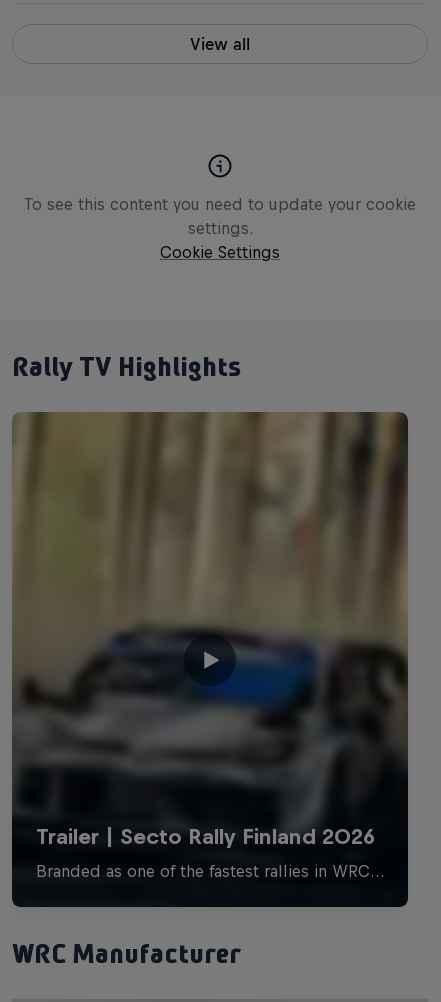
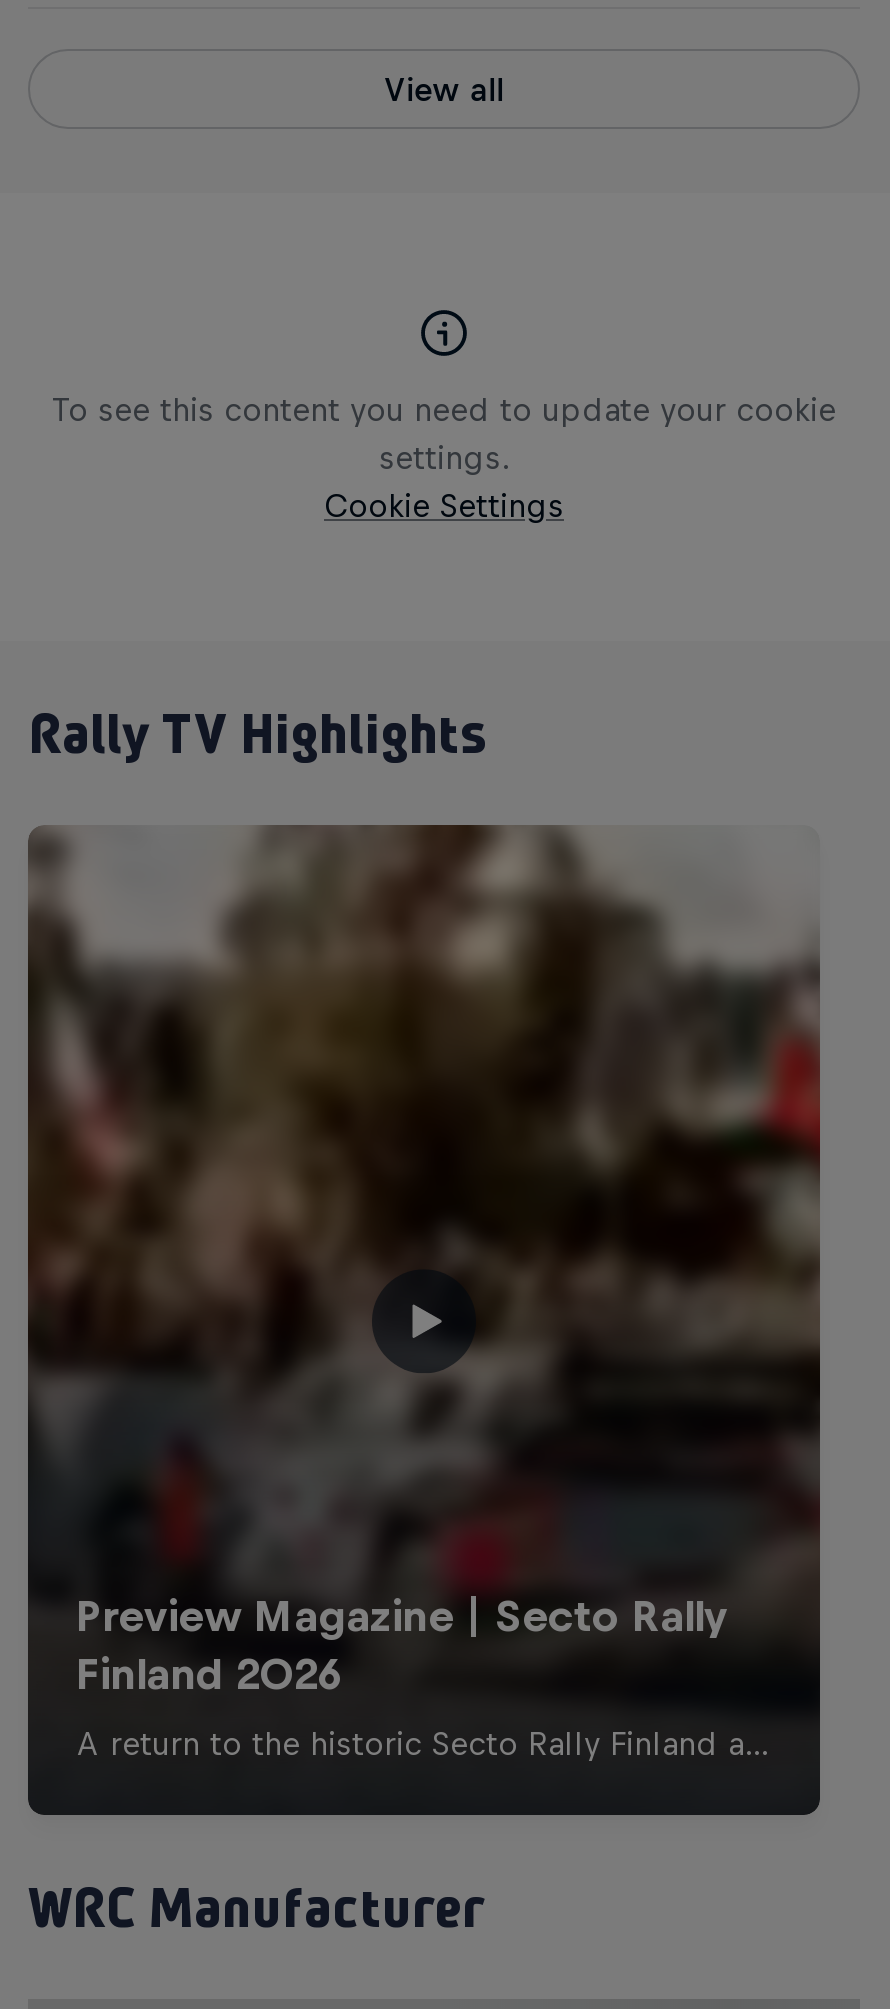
[12,411,409,905] [image] -> [26,825,822,1813] [image]

